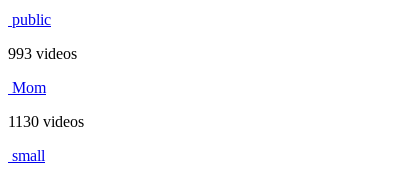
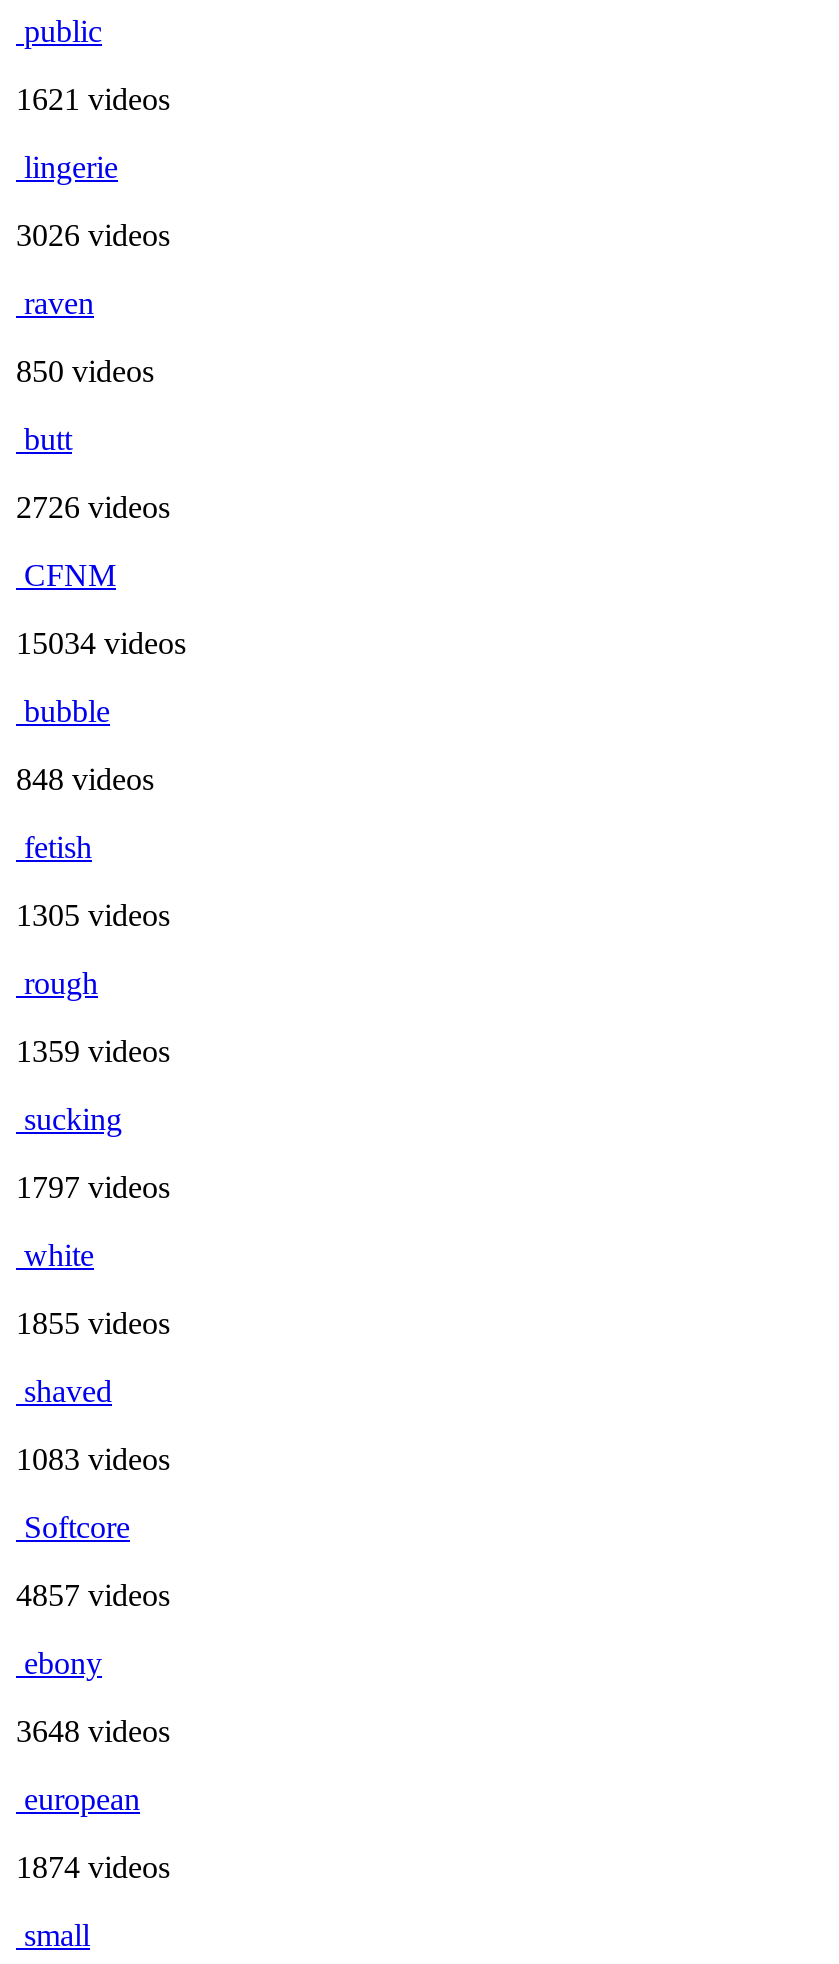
[8,45,84,130] 993 videos | Mom | 1130 videos -> [16,82,186,1884] 1621 videos | lingerie | 3026 videos | raven | 850 videos | butt | 2726 videos | CFNM | 15034 videos | bubble | 848 videos | fetish | 1305 videos | rough | 1359 videos | sucking | 1797 videos | white | 1855 videos | shaved | 1083 videos | Softcore | 4857 videos | ebony | 3648 videos | european | 1874 videos

